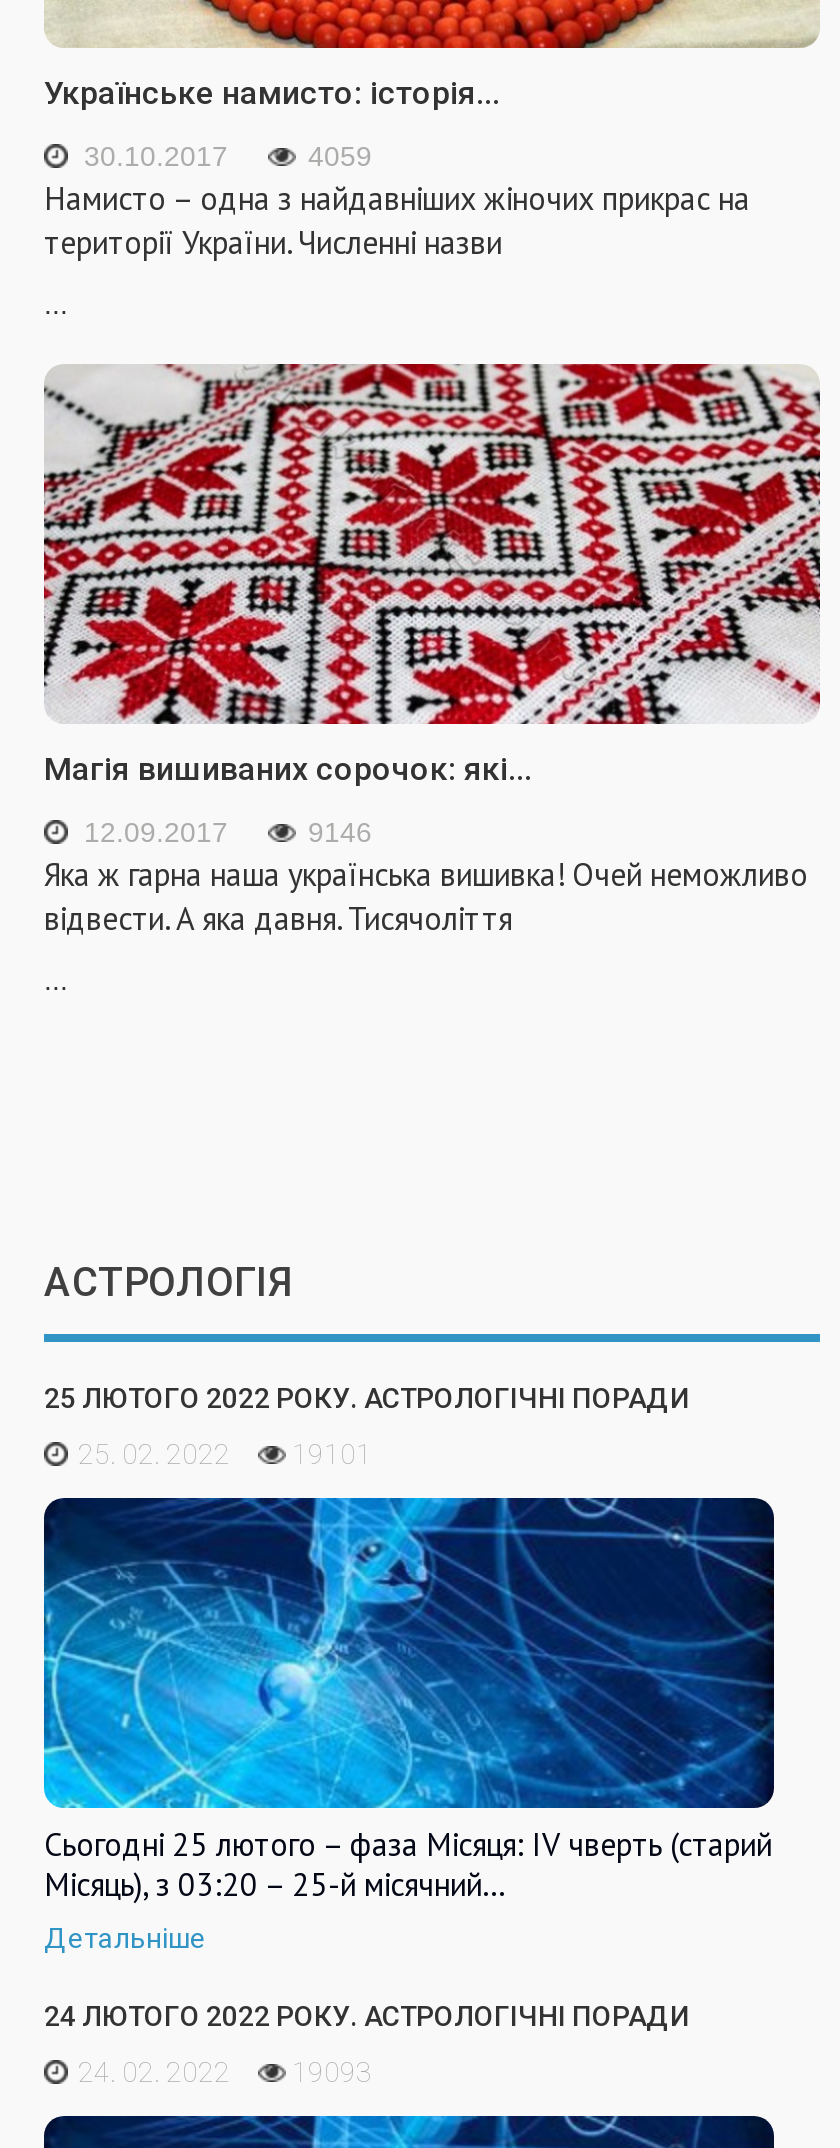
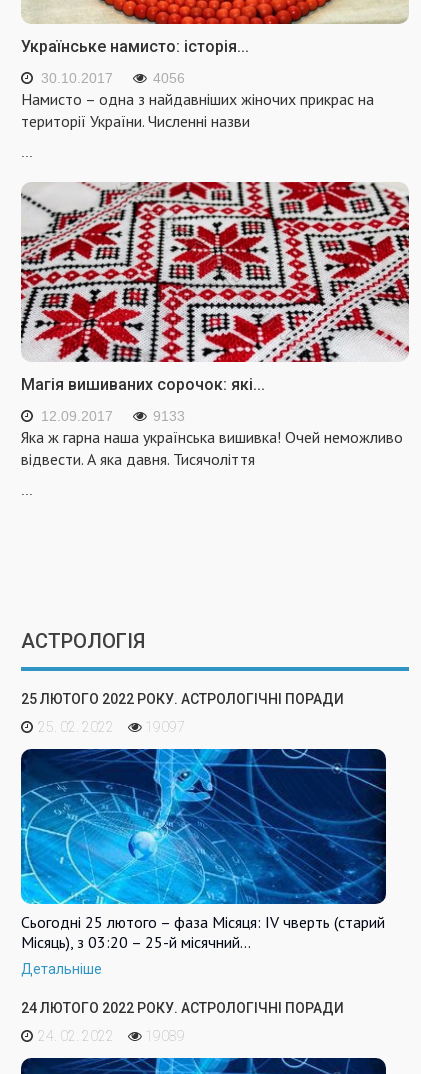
[308,140,372,172] 4059 -> [153,70,185,86] 4056
[308,817,372,849] 9146 -> [153,408,185,424] 9133
[78,1439,372,1471] 25. 02. 2022 19101 -> [38,719,185,735] 25. 02. 2022 19097
[78,2057,372,2089] 24. 02. 2022 19093 -> [38,1028,185,1044] 24. 02. 2022 19089

